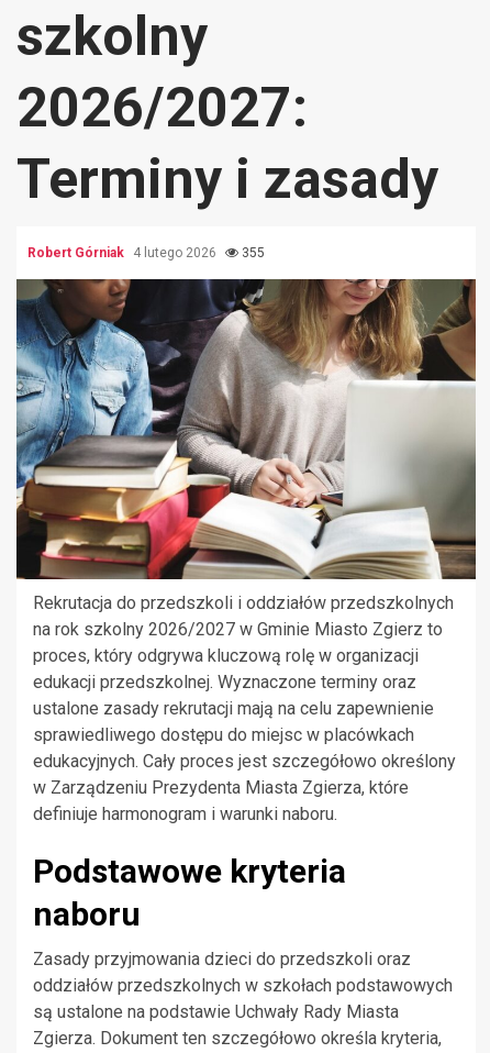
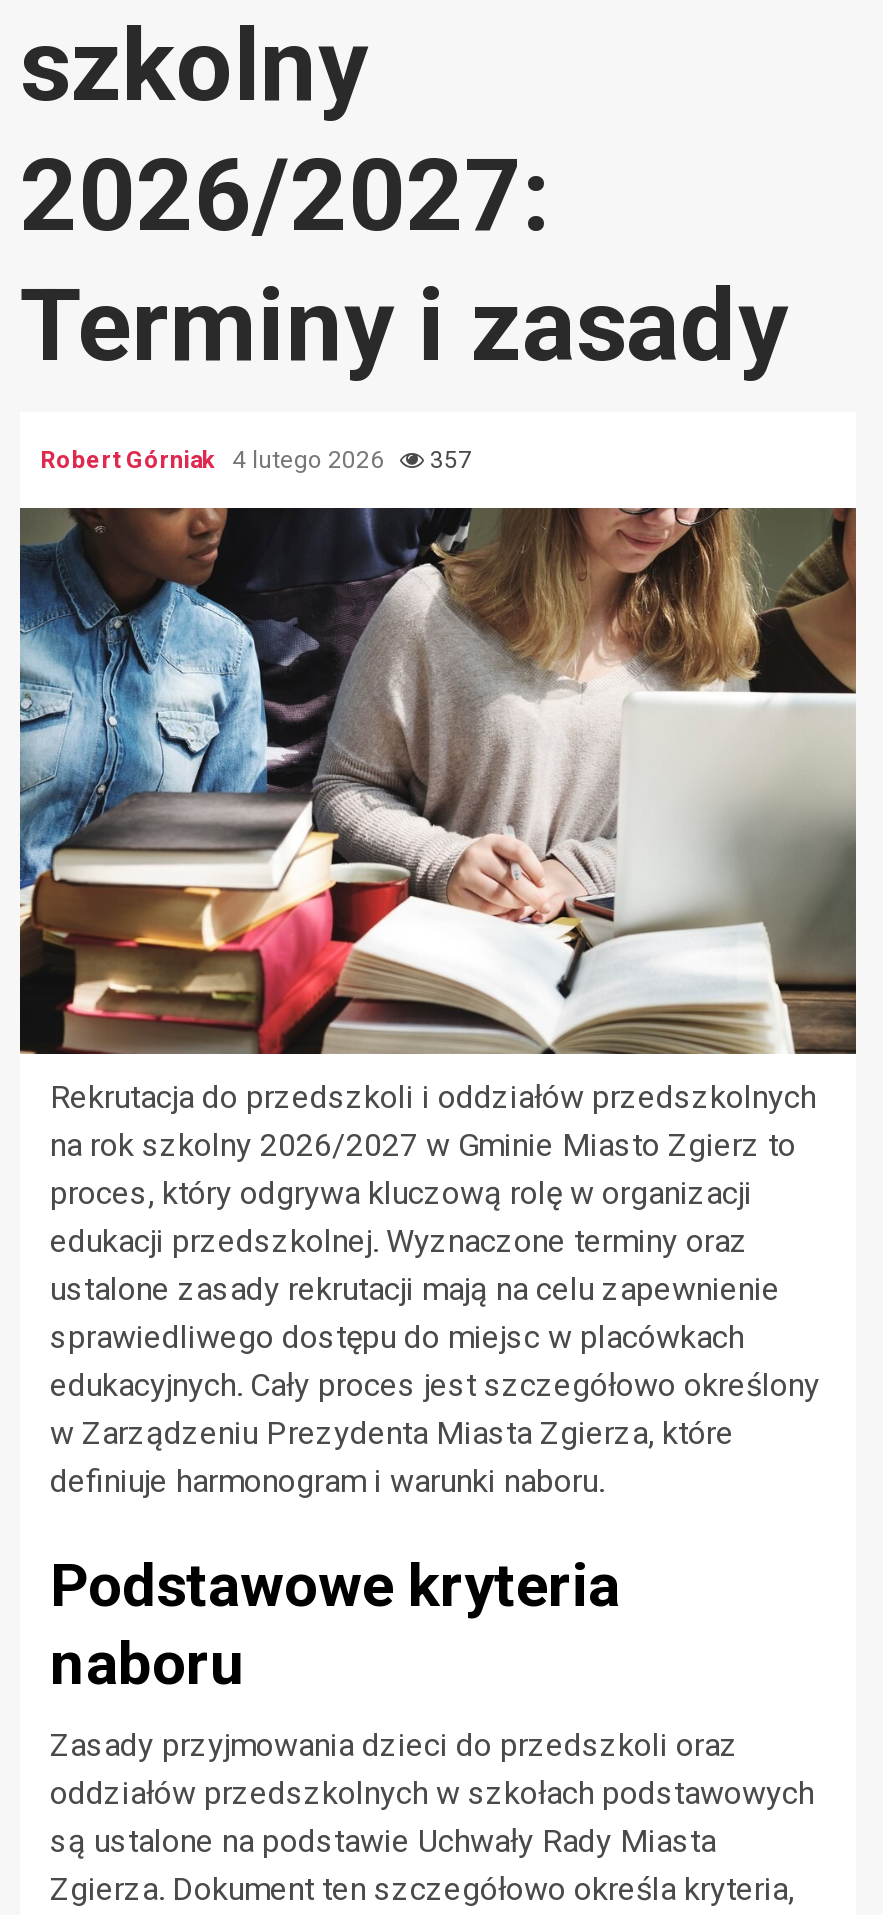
[27,245,265,261] Robert Górniak 4 lutego 2026 355 -> [40,446,472,474] Robert Górniak 4 lutego 2026 357

